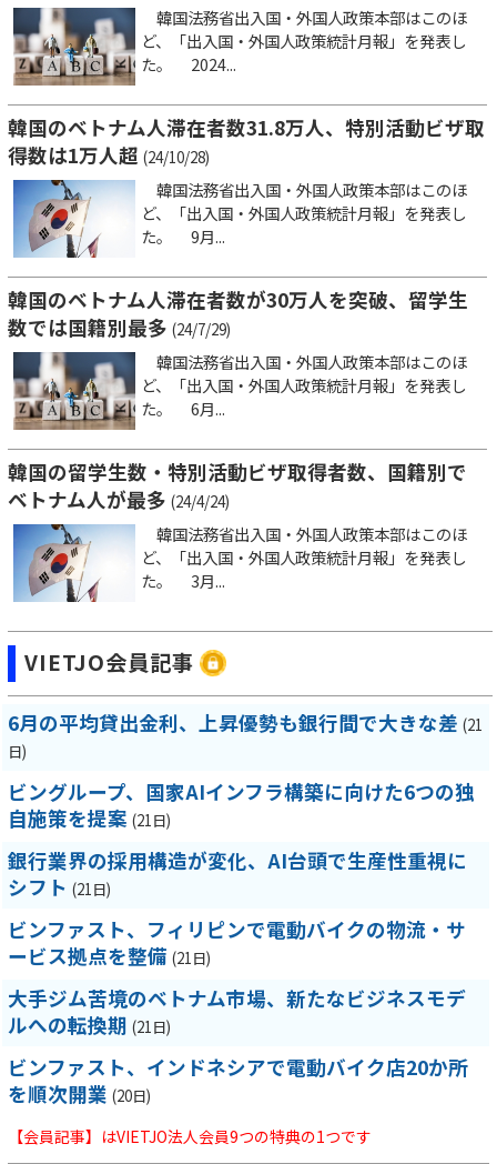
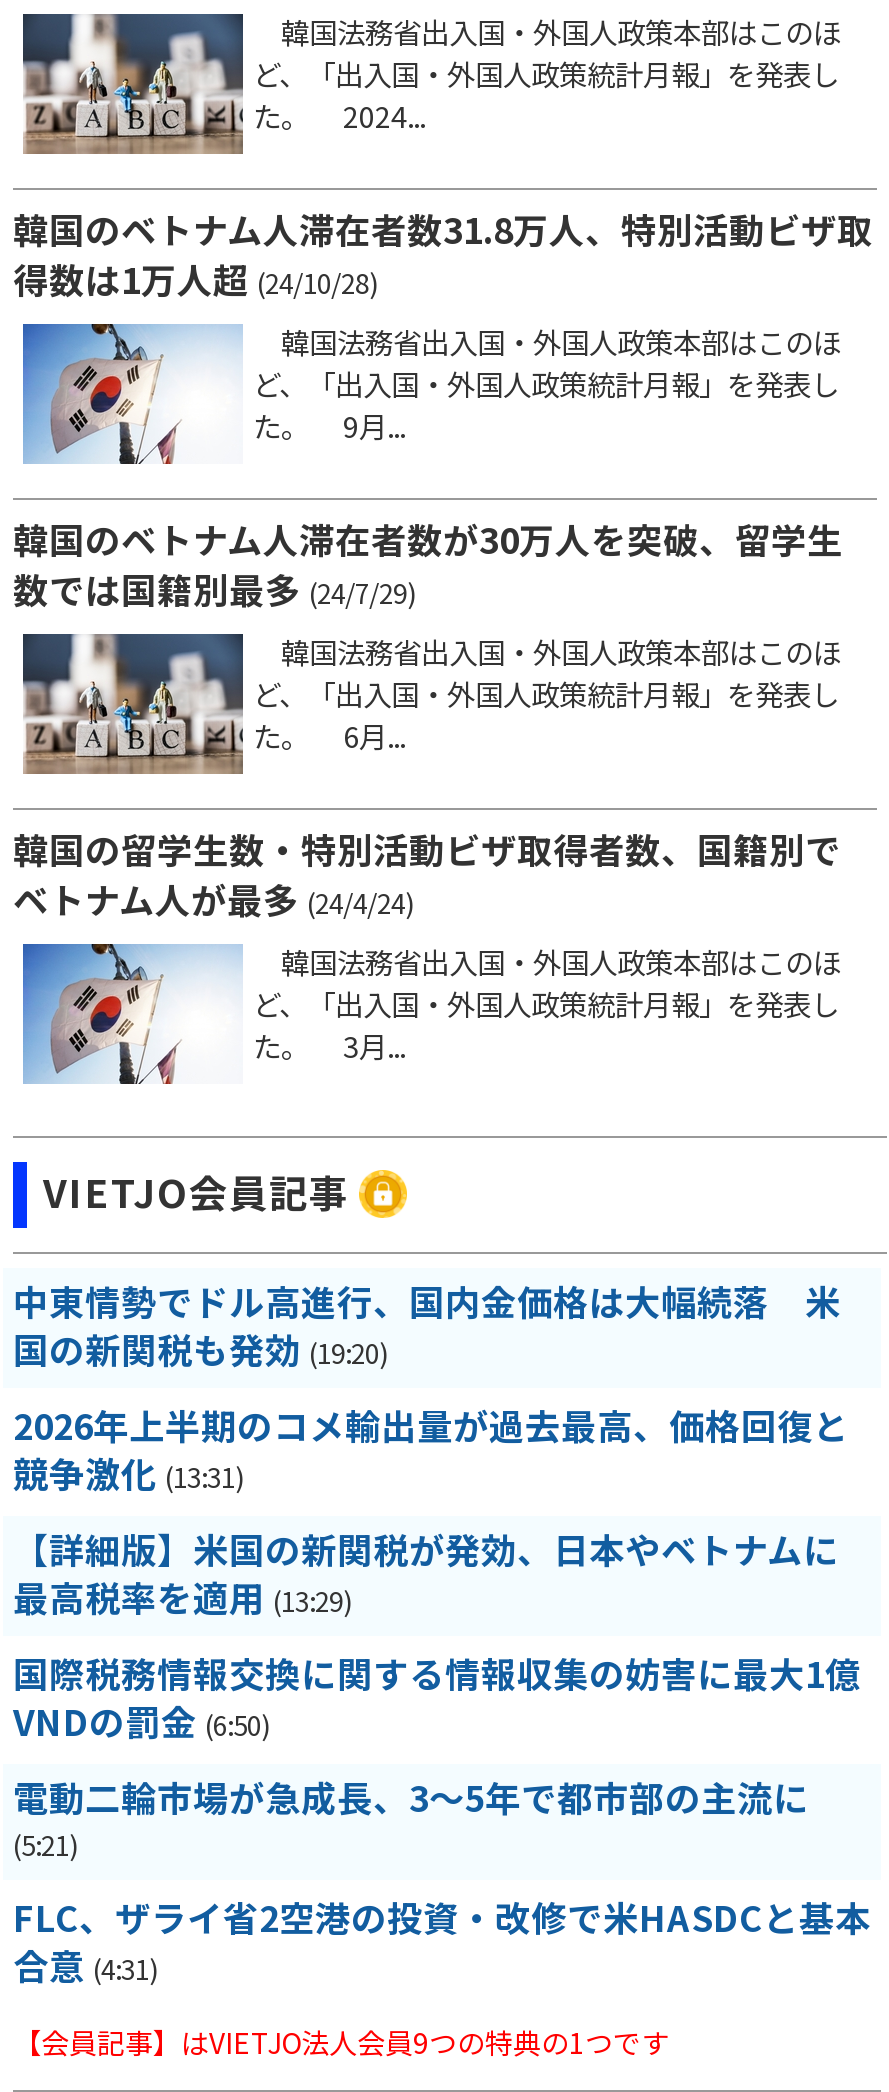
[8,709,483,762] 6月の平均貸出金利、上昇優勢も銀行間で大きな差 (21 | 日) -> [13,1276,841,1374] 中東情勢でドル高進行、国内金価格は大幅続落 米 | 国の新関税も発効 (19:20)
[8,777,475,832] ビングループ、国家AIインフラ構築に向けた6つの独 | 自施策を提案 (21日) -> [13,1400,849,1498] 2026年上半期のコメ輸出量が過去最高、価格回復と | 競争激化 (13:31)
[8,846,467,901] 銀行業界の採用構造が変化、AI台頭で生産性重視に | シフト (21日) -> [13,1524,839,1622] 【詳細版】米国の新関税が発効、日本やベトナムに | 最高税率を適用 (13:29)
[8,915,466,970] ビンファスト、フィリピンで電動バイクの物流・サ | ービス拠点を整備 (21日) -> [13,1648,861,1746] 国際税務情報交換に関する情報収集の妨害に最大1億 | VNDの罰金 (6:50)
[8,984,466,1038] 大手ジム苦境のベトナム市場、新たなビジネスモデ | ルへの転換期 (21日) -> [13,1772,809,1864] 電動二輪市場が急成長、3～5年で都市部の主流に | (5:21)
[8,1053,468,1107] ビンファスト、インドネシアで電動バイク店20か所 | を順次開業 (20日) -> [13,1892,871,1990] FLC、ザライ省2空港の投資・改修で米HASDCと基本 | 合意 (4:31)

